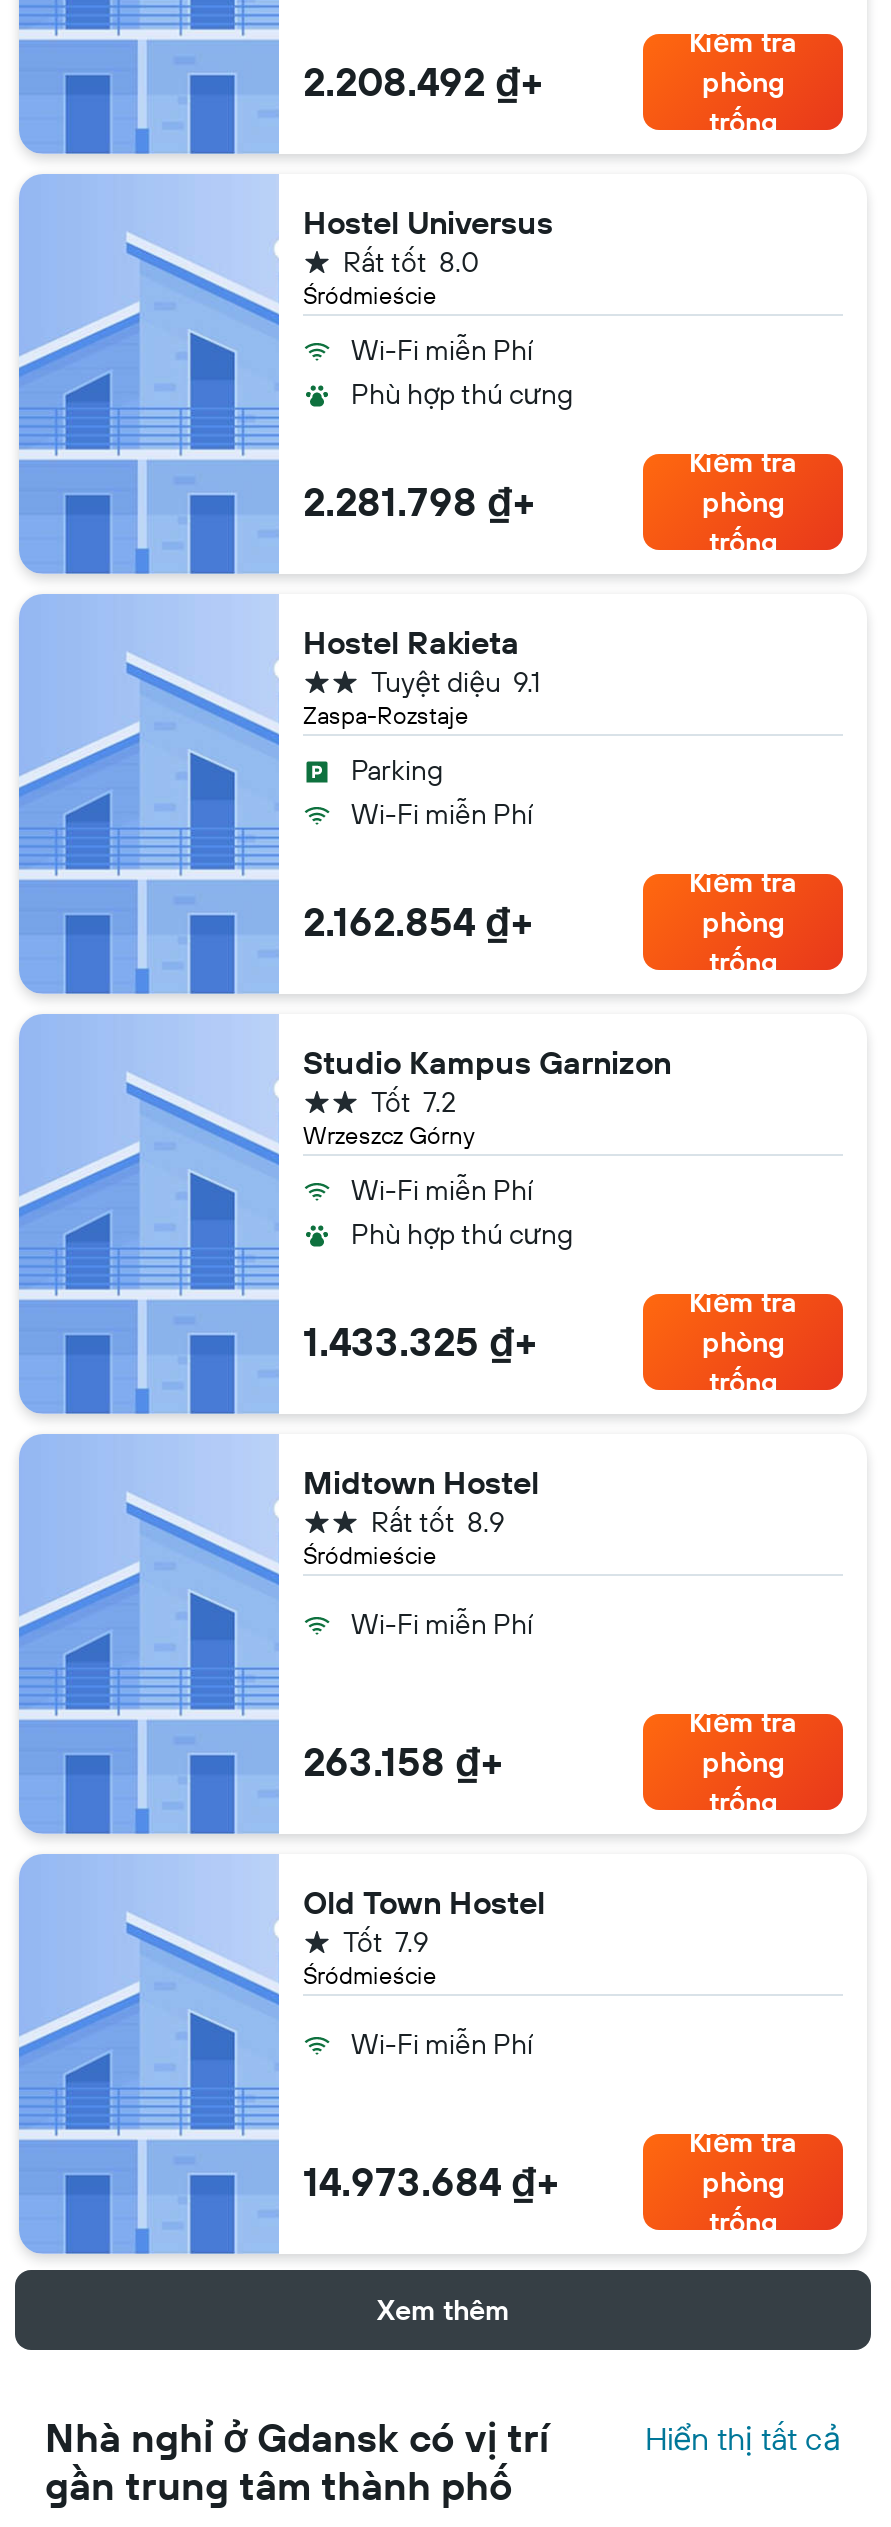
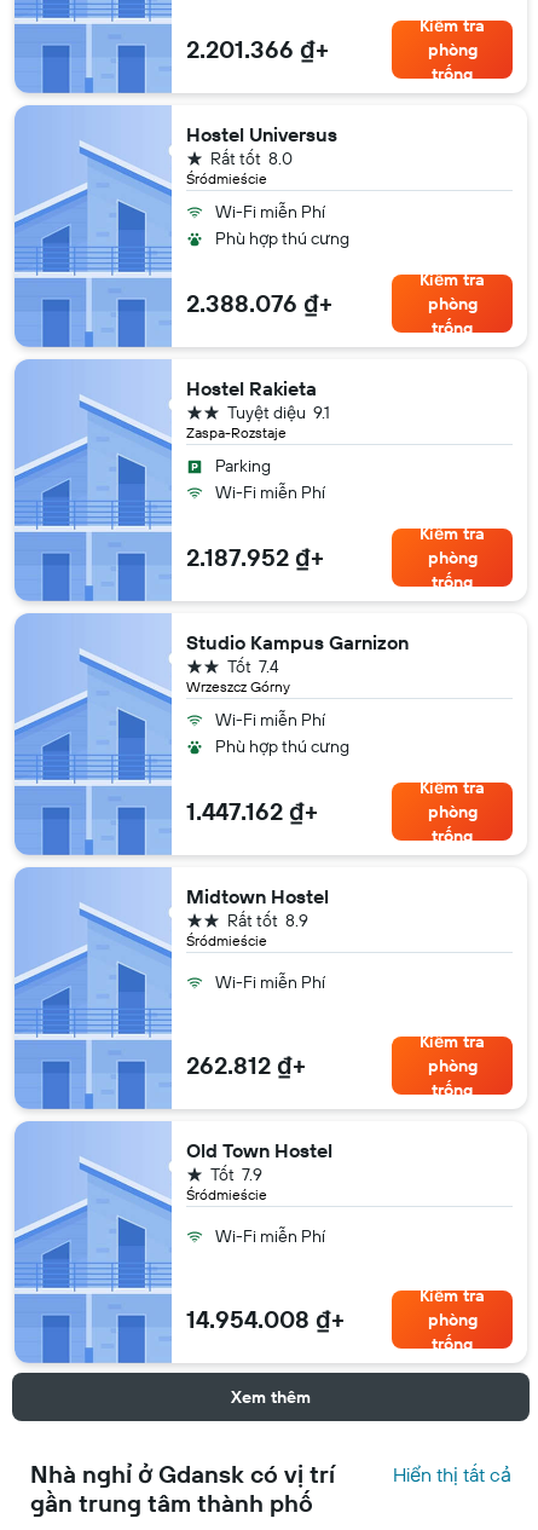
[303,56,543,106] 2.208.492 ₫+ -> [186,34,329,64] 2.201.366 ₫+
[303,476,535,526] 2.281.798 ₫+ -> [186,288,332,318] 2.388.076 ₫+
[303,896,533,946] 2.162.854 ₫+ -> [186,542,324,572] 2.187.952 ₫+
[423,1084,455,1120] 7.2 -> [259,656,279,677] 7.4
[303,1316,537,1366] 1.433.325 ₫+ -> [186,796,318,826] 1.447.162 ₫+
[303,1736,503,1786] 263.158 ₫+ -> [186,1050,306,1080] 262.812 ₫+
[303,2156,559,2206] 14.973.684 ₫+ -> [186,1304,345,1334] 14.954.008 ₫+

